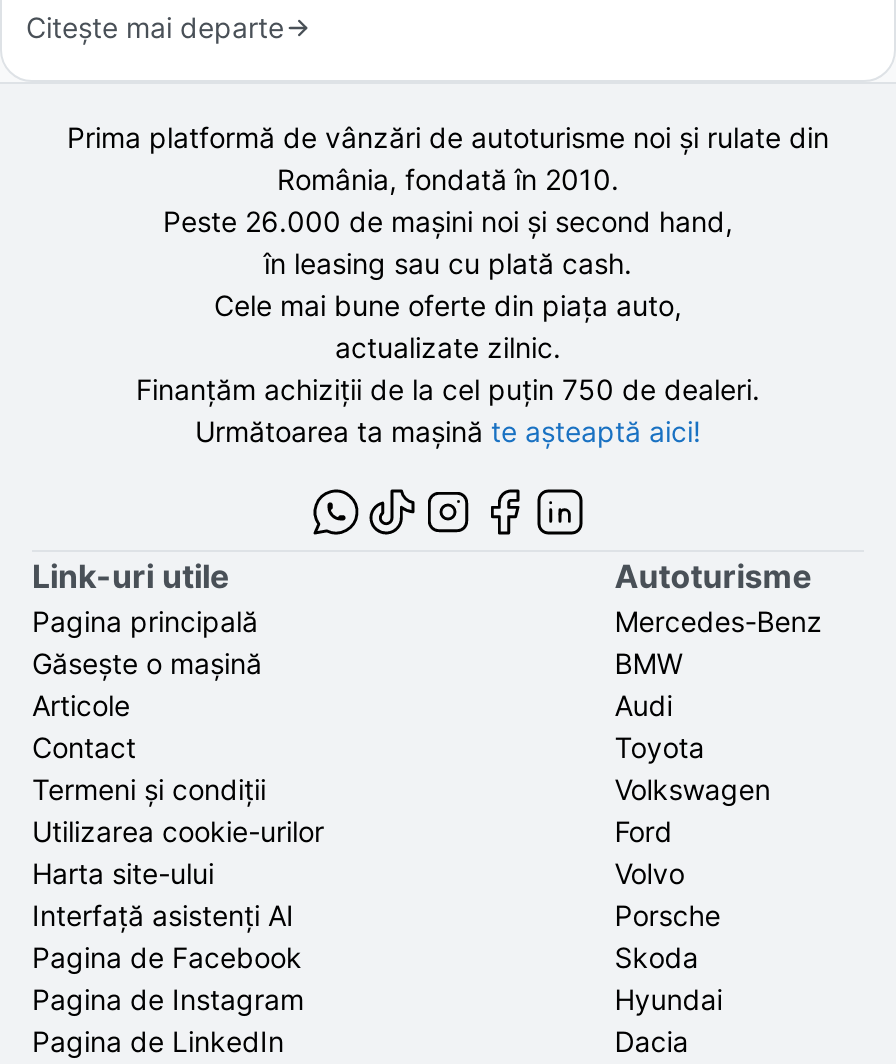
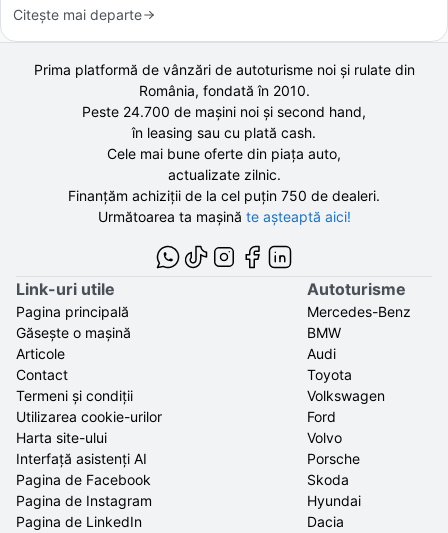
[163,204,733,238] Peste 26.000 de mașini noi și second hand, -> [82,103,366,120] Peste 24.700 de mașini noi și second hand,

